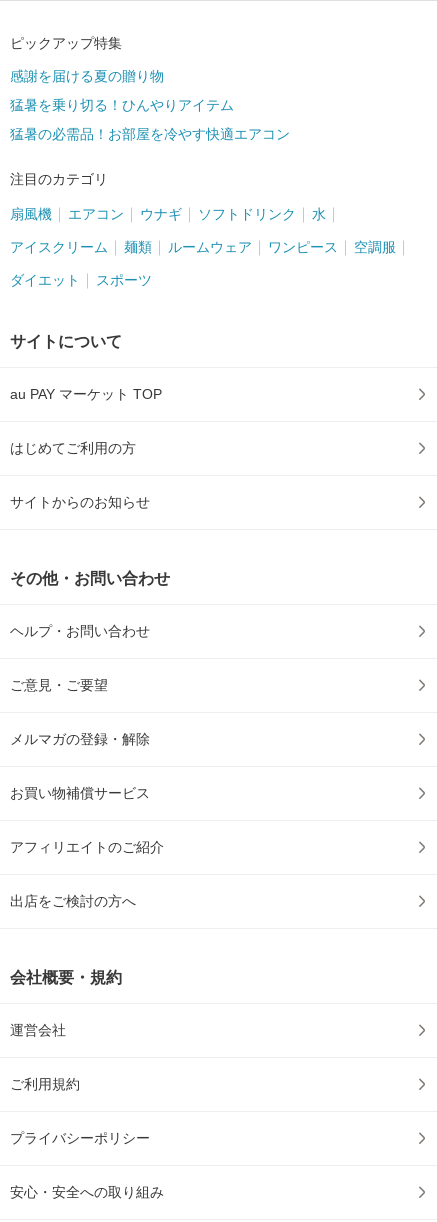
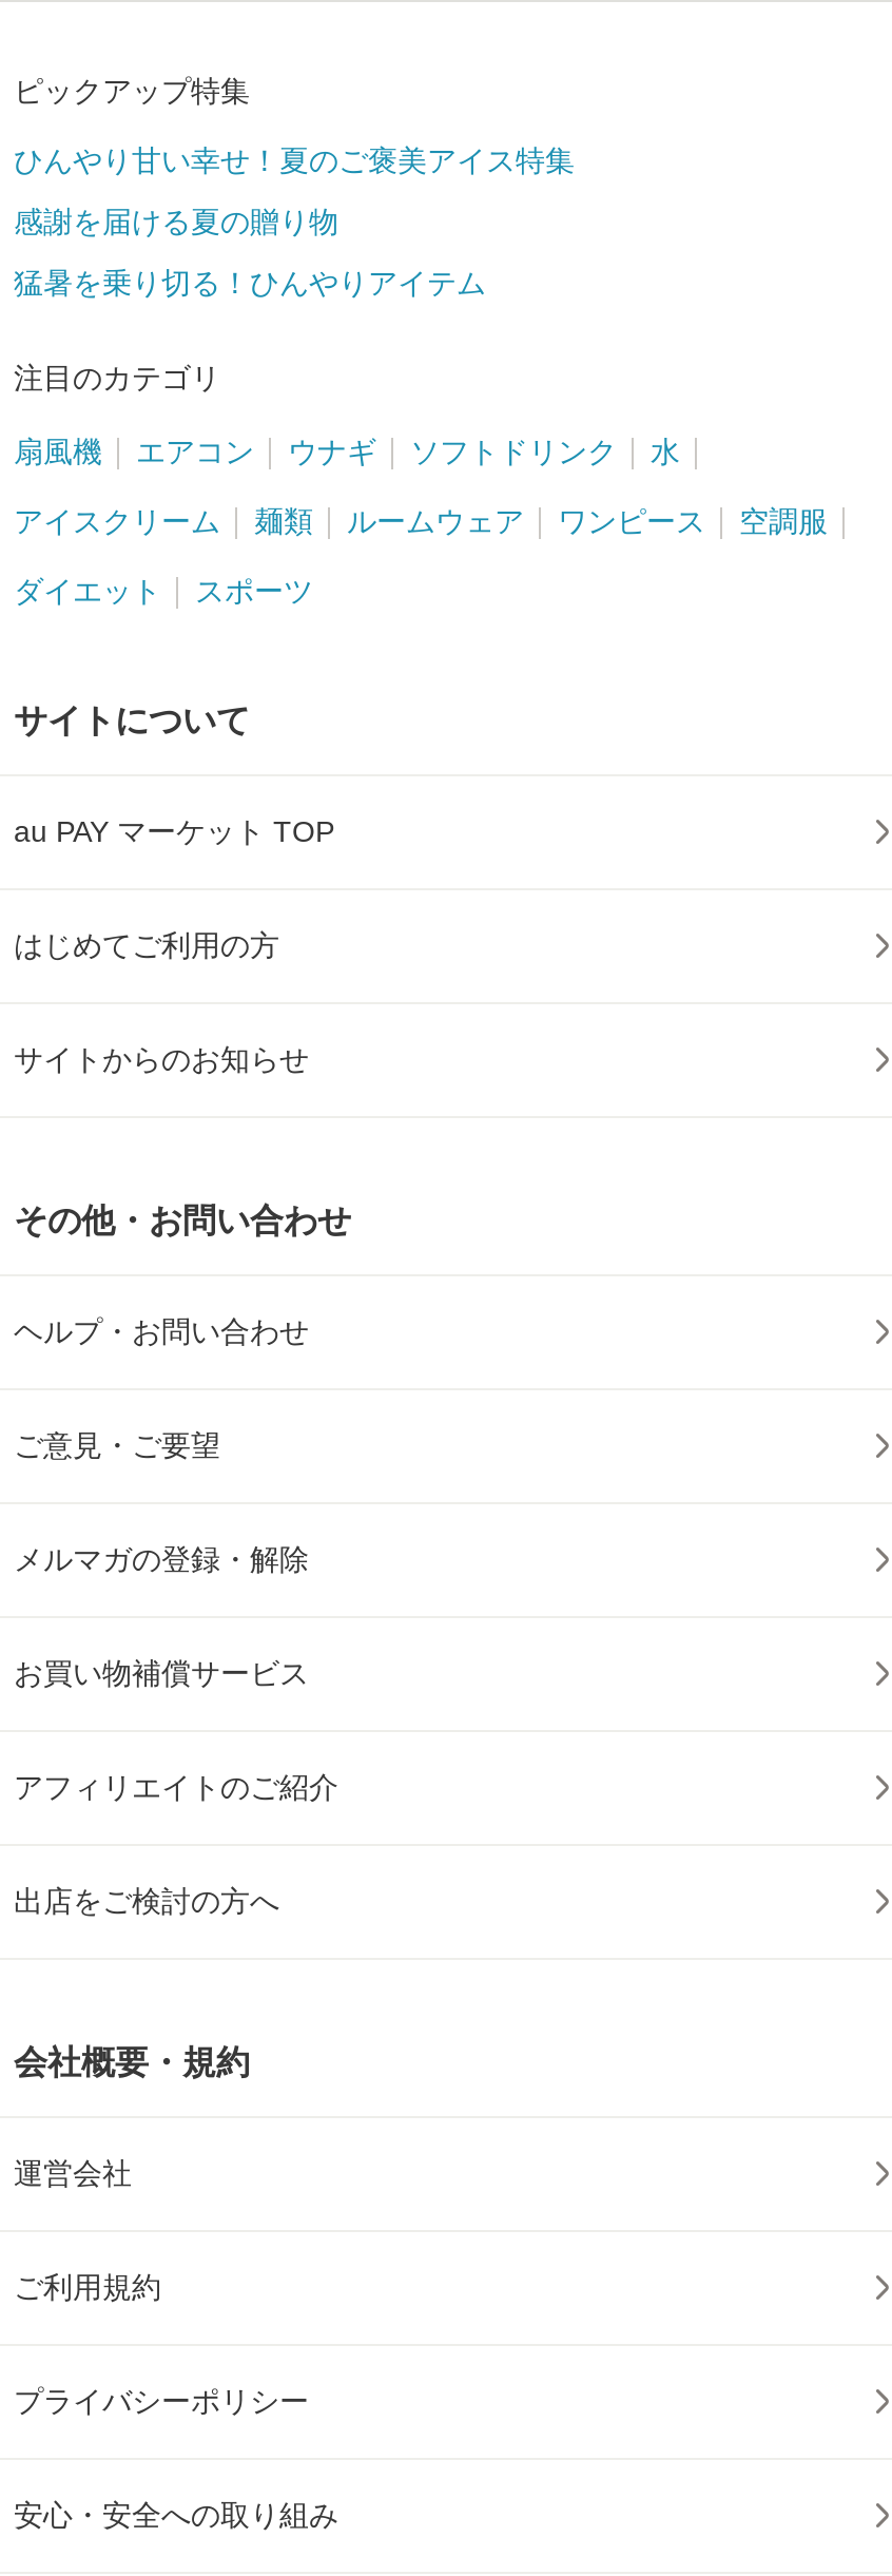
none -> [14,144,575,178] ひんやり甘い幸せ！夏のご褒美アイス特集
moved [10,68,234,113] -> [14,205,486,300]: 感謝を届ける夏の贈り物 | 猛暑を乗り切る！ひんやりアイテム
[10,126,290,142] 猛暑の必需品！お部屋を冷やす快適エアコン -> none

